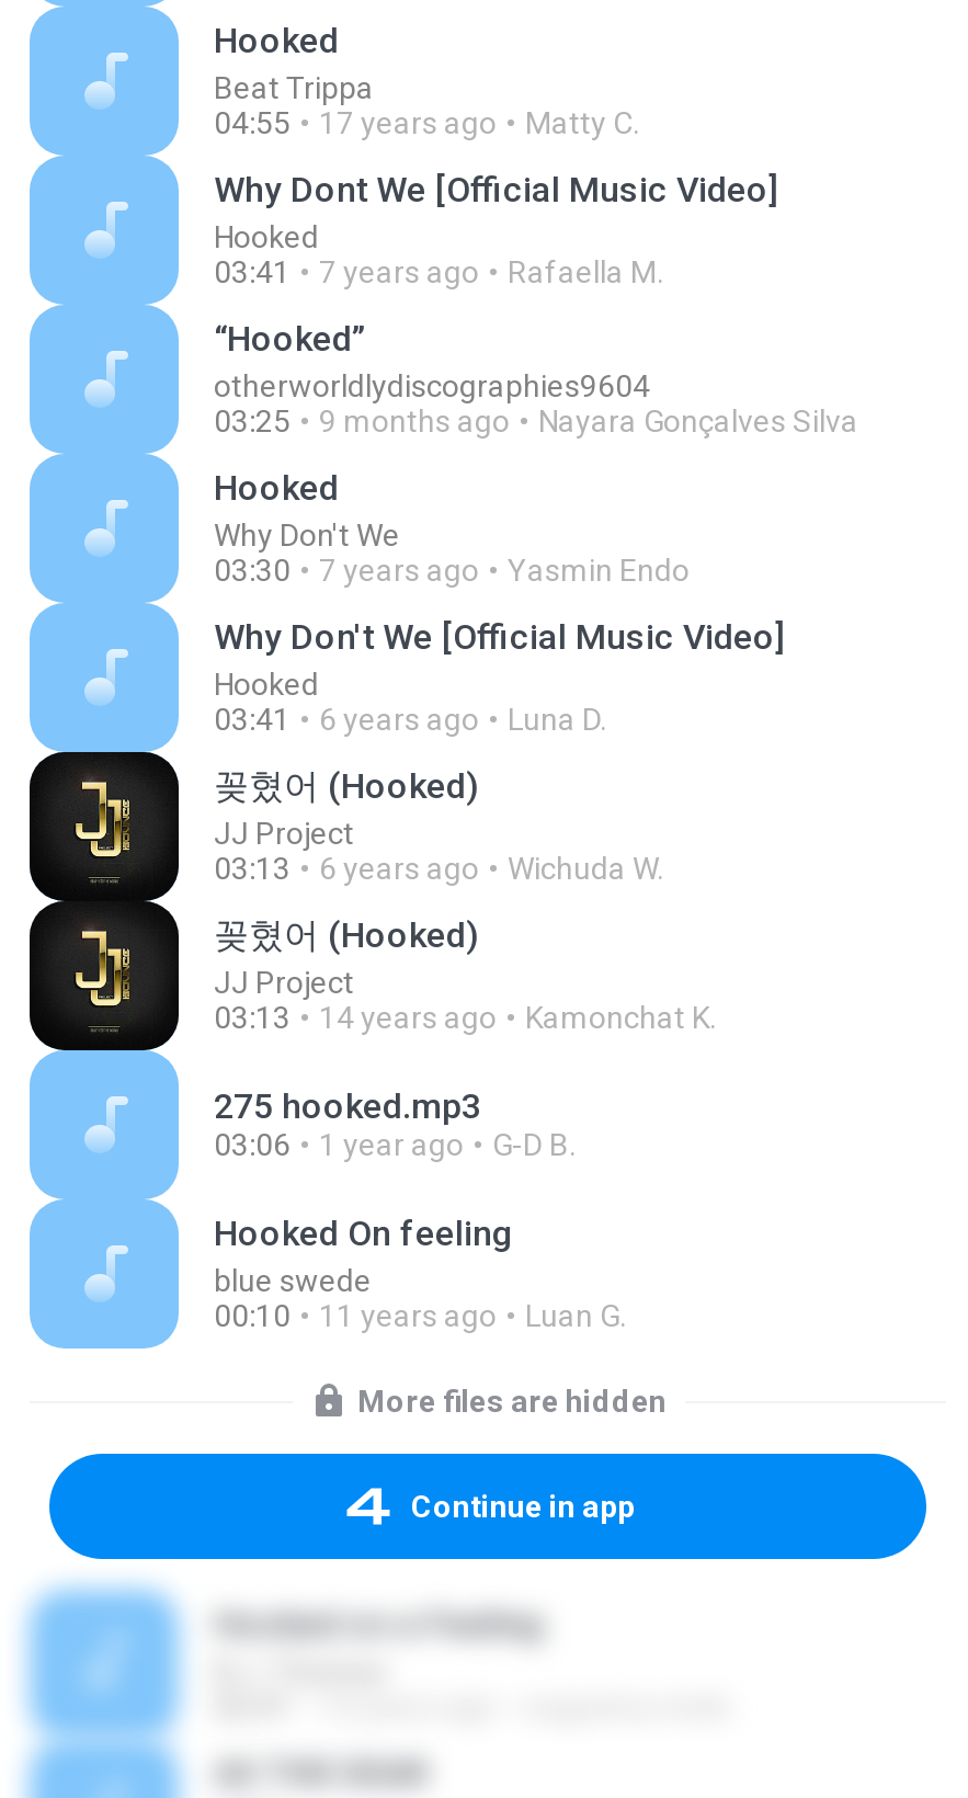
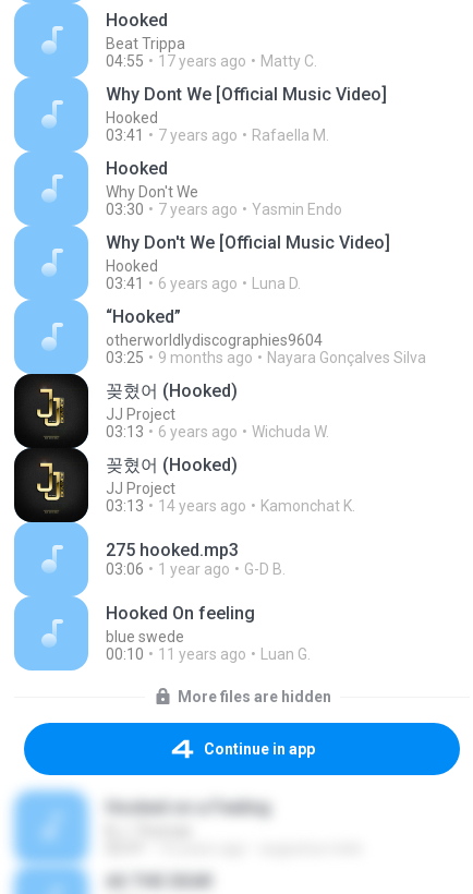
moved [214,318,858,439] -> [106,306,426,366]: “Hooked” | otherworldlydiscographies9604 | 03:25 | 9 months ago | Nayara Gonçalves Silva
moved [214,467,786,737] -> [106,158,390,292]: Hooked | Why Don't We | 03:30 | ... | 6 years ago | Luna D.

